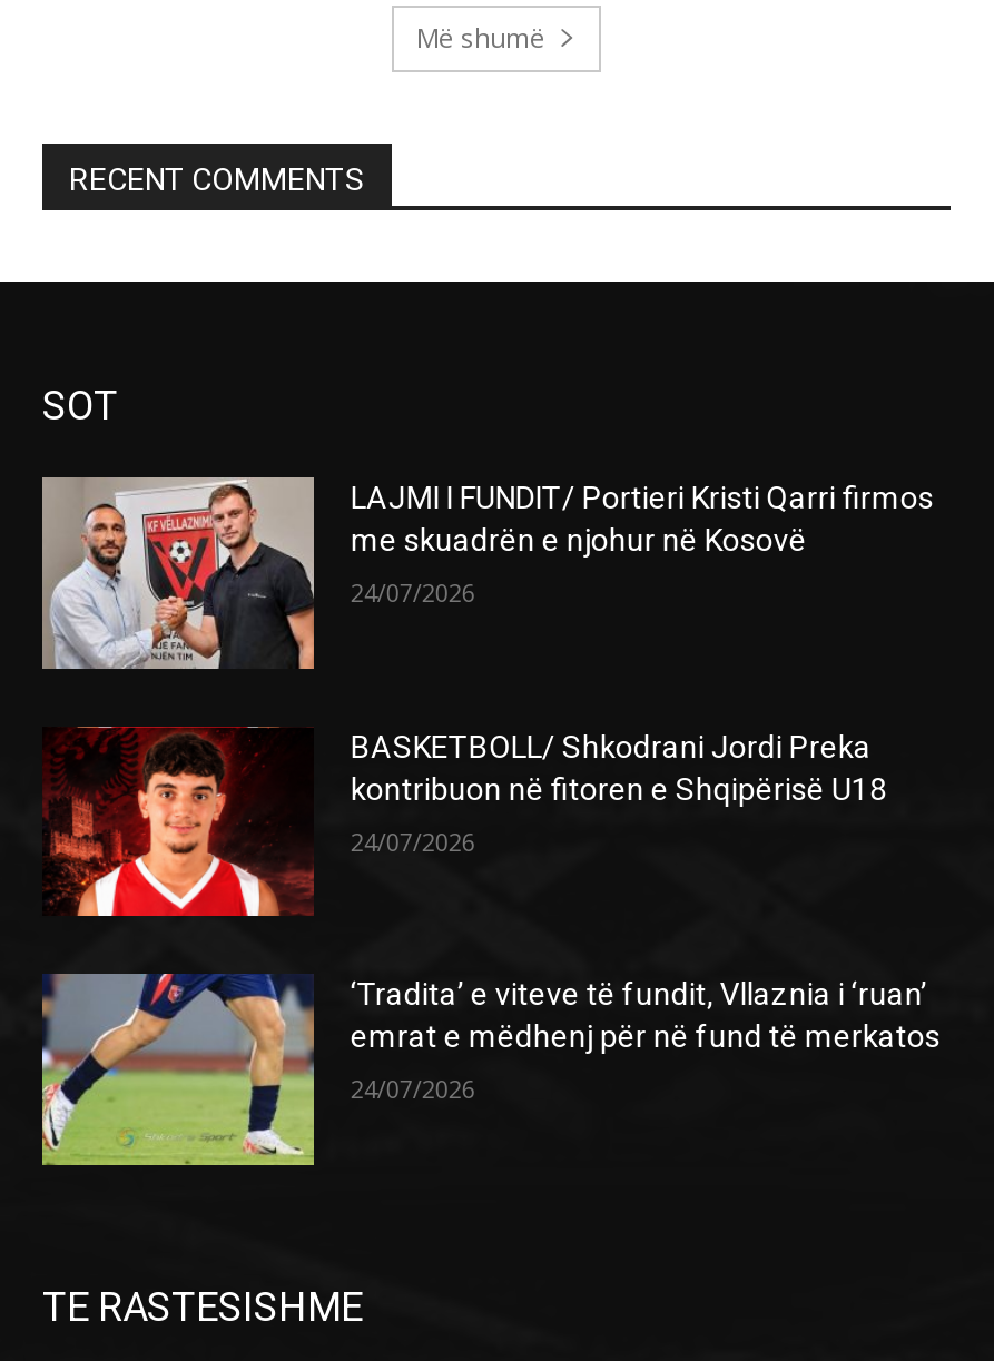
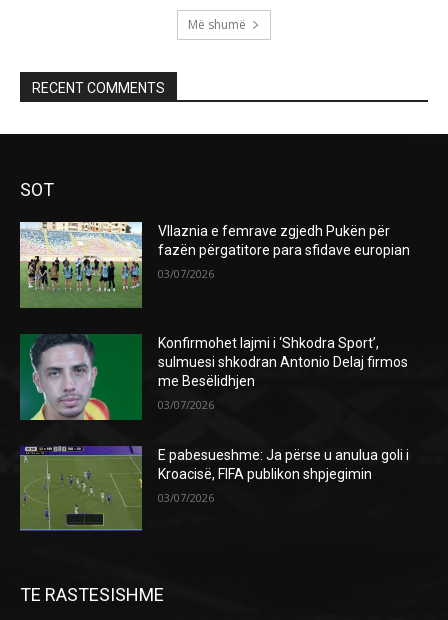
[42,476,934,670] [image] | LAJMI I FUNDIT/ Portieri Kristi Qarri firmos | me skuadrën e njohur në Kosovë -> [19,221,410,308] [image] | Vllaznia e femrave zgjedh Pukën për | fazën përgatitore para sfidave europian
[350,575,475,608] 24/07/2026 -> [158,266,214,281] 03/07/2026
[42,726,887,919] [image] | BASKETBOLL/ Shkodrani Jordi Preka | kontribuon në fitoren e Shqipërisë U18 -> [19,334,408,421] [image] | Konfirmohet lajmi i ‘Shkodra Sport’, | sulmuesi shkodran Antonio Delaj firmos | me Besëlidhjen
[350,823,475,857] 24/07/2026 -> [158,397,214,412] 03/07/2026
[40,973,940,1166] [image] | ‘Tradita’ e viteve të fundit, Vllaznia i ‘ruan’ | emrat e mëdhenj për në fund të merkatos -> [20,446,409,532] [image] | E pabesueshme: Ja përse u anulua goli i | Kroacisë, FIFA publikon shpjegimin
[350,1072,475,1105] 24/07/2026 -> [158,489,214,504] 03/07/2026

